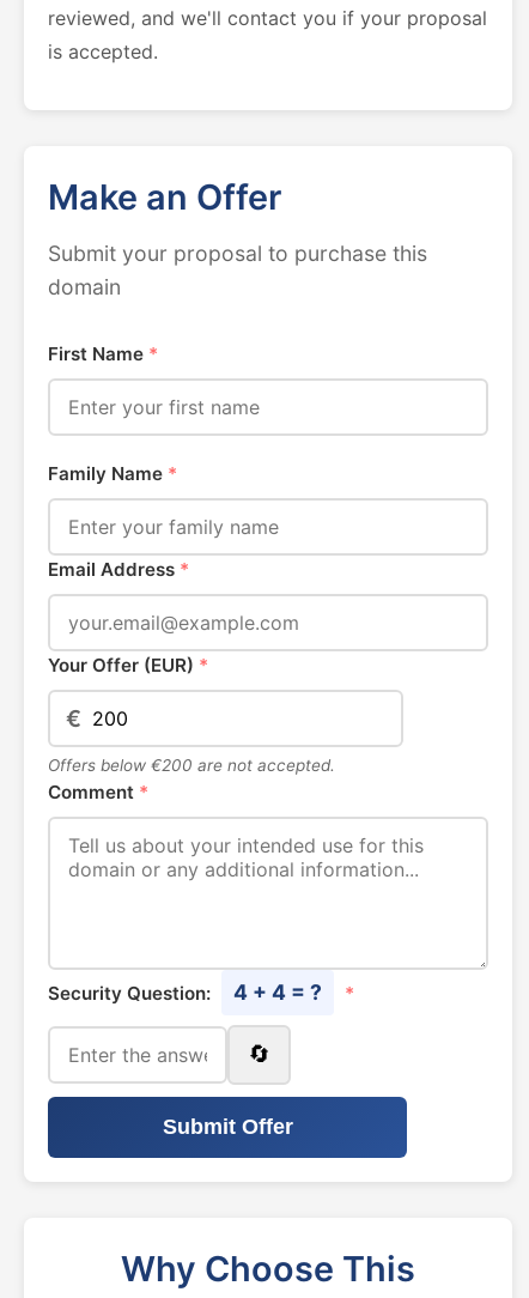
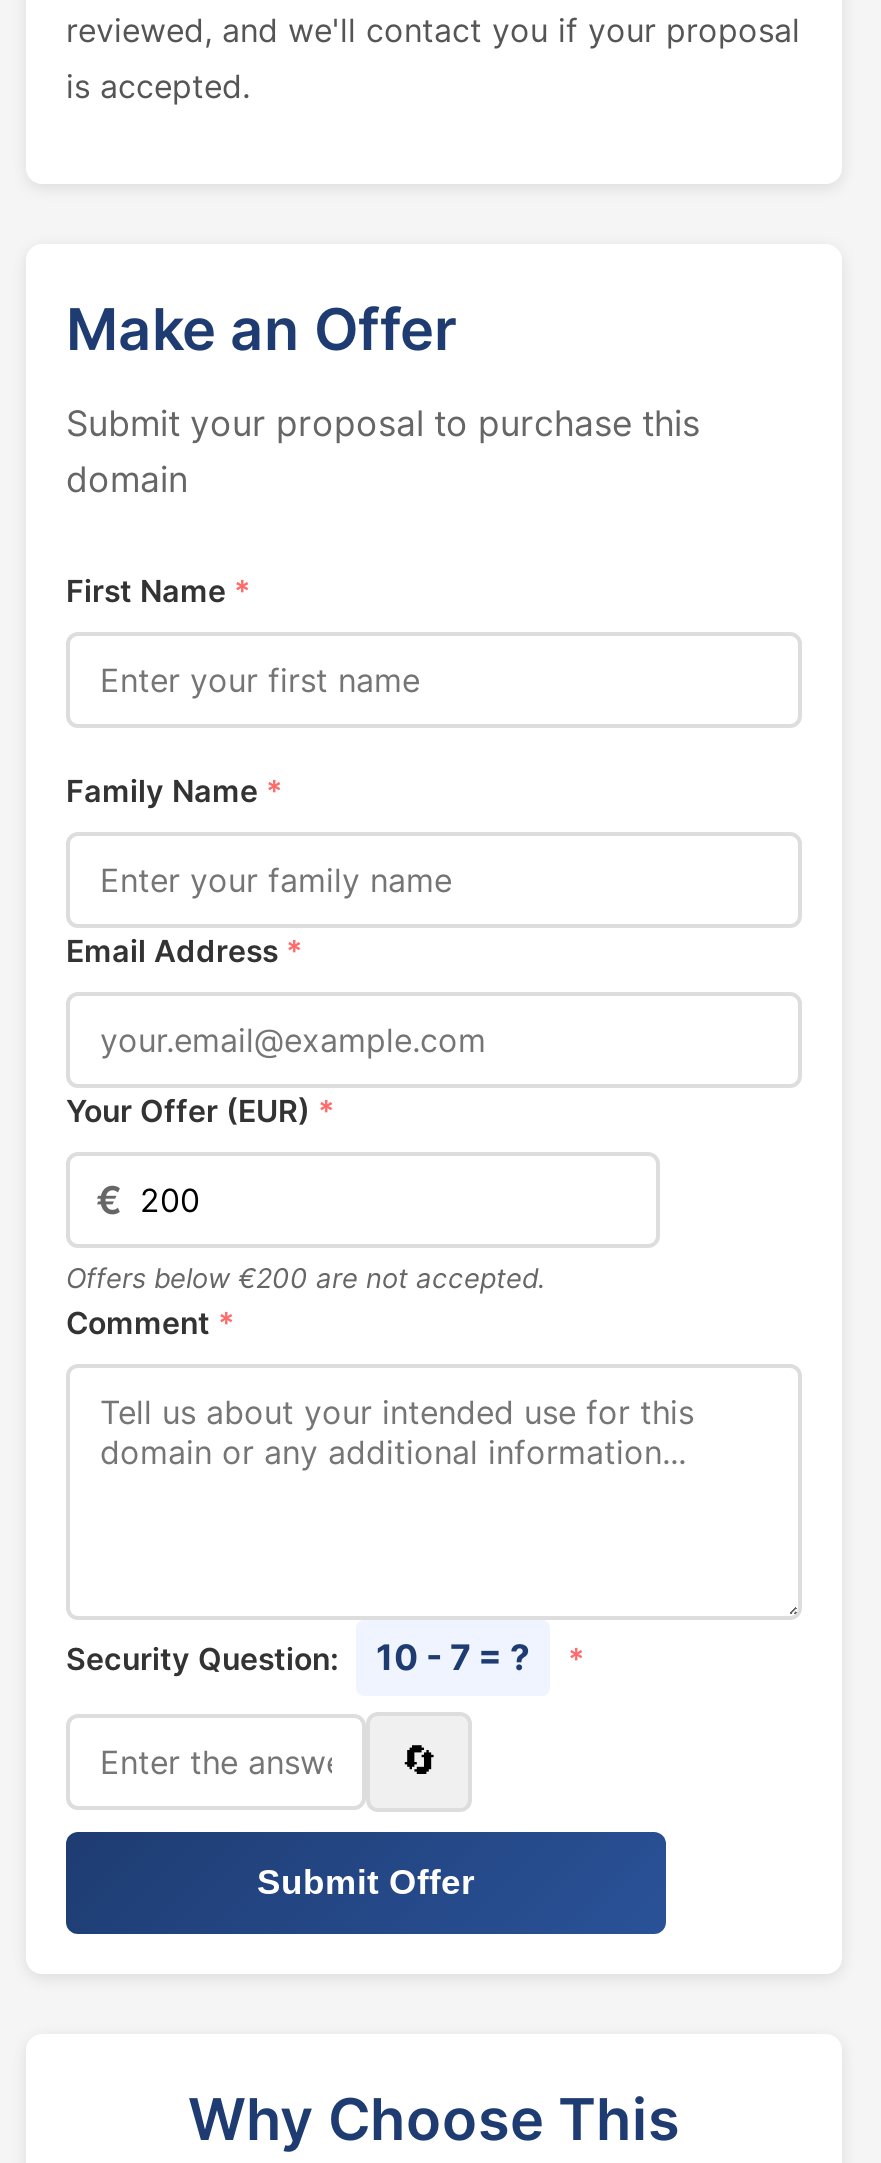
[233,979,322,1005] 4 + 4 = ? -> [376,1636,530,1678] 10 - 7 = ?

